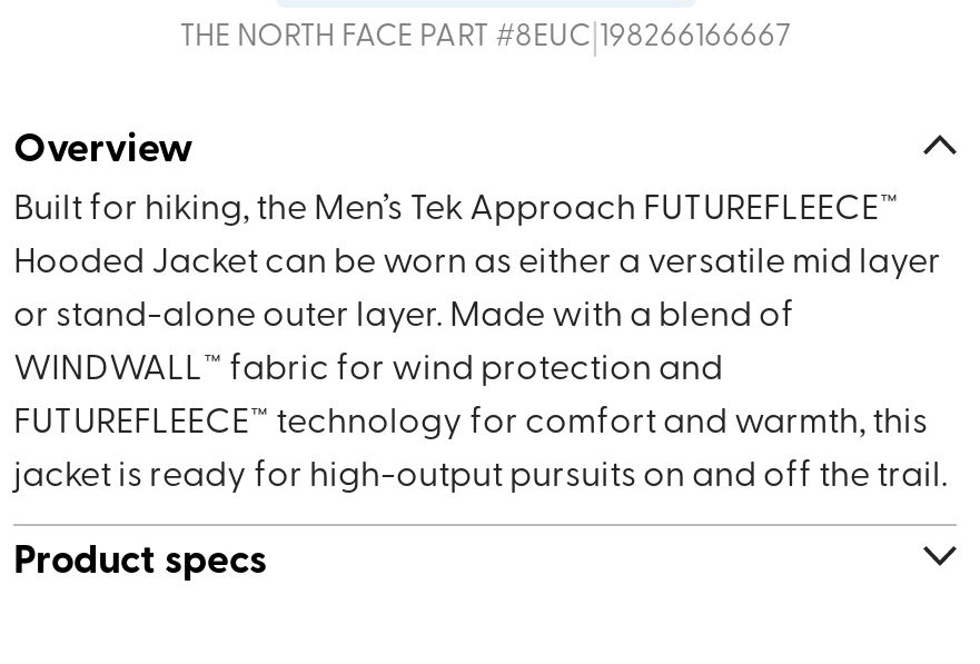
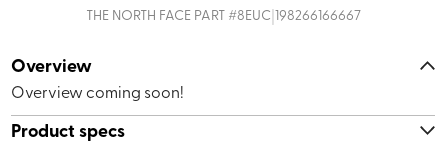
[13,178,948,494] Built for hiking, the Men’s Tek Approach FUTUREFLEECE™ | Hooded Jacket can be worn as either a versatile mid layer | or stand-alone outer layer. Made with a blend of | WINDWALL™ fabric for wind protection and | FUTUREFLEECE™ technology for comfort and warmth, this | jacket is ready for high-output pursuits on and off the trail. -> [11,80,184,102] Overview coming soon!

